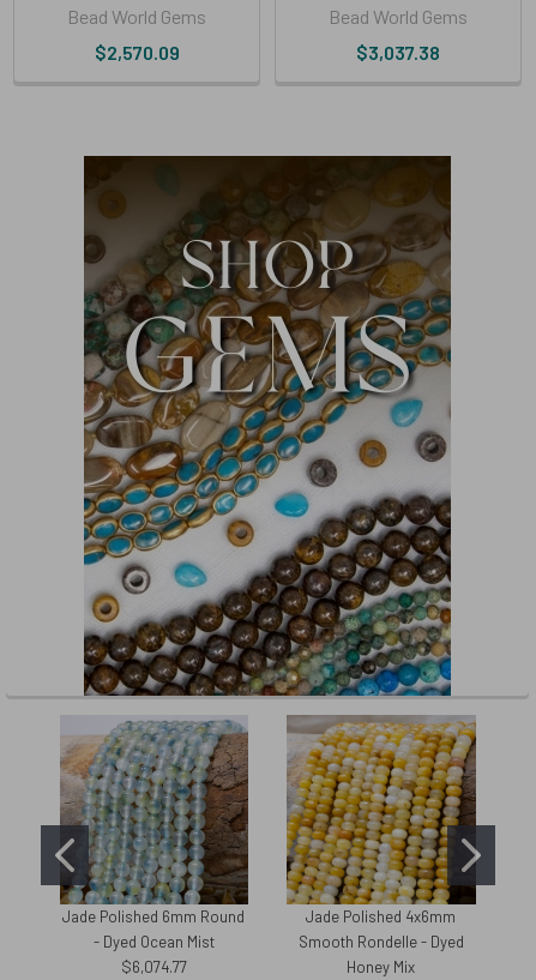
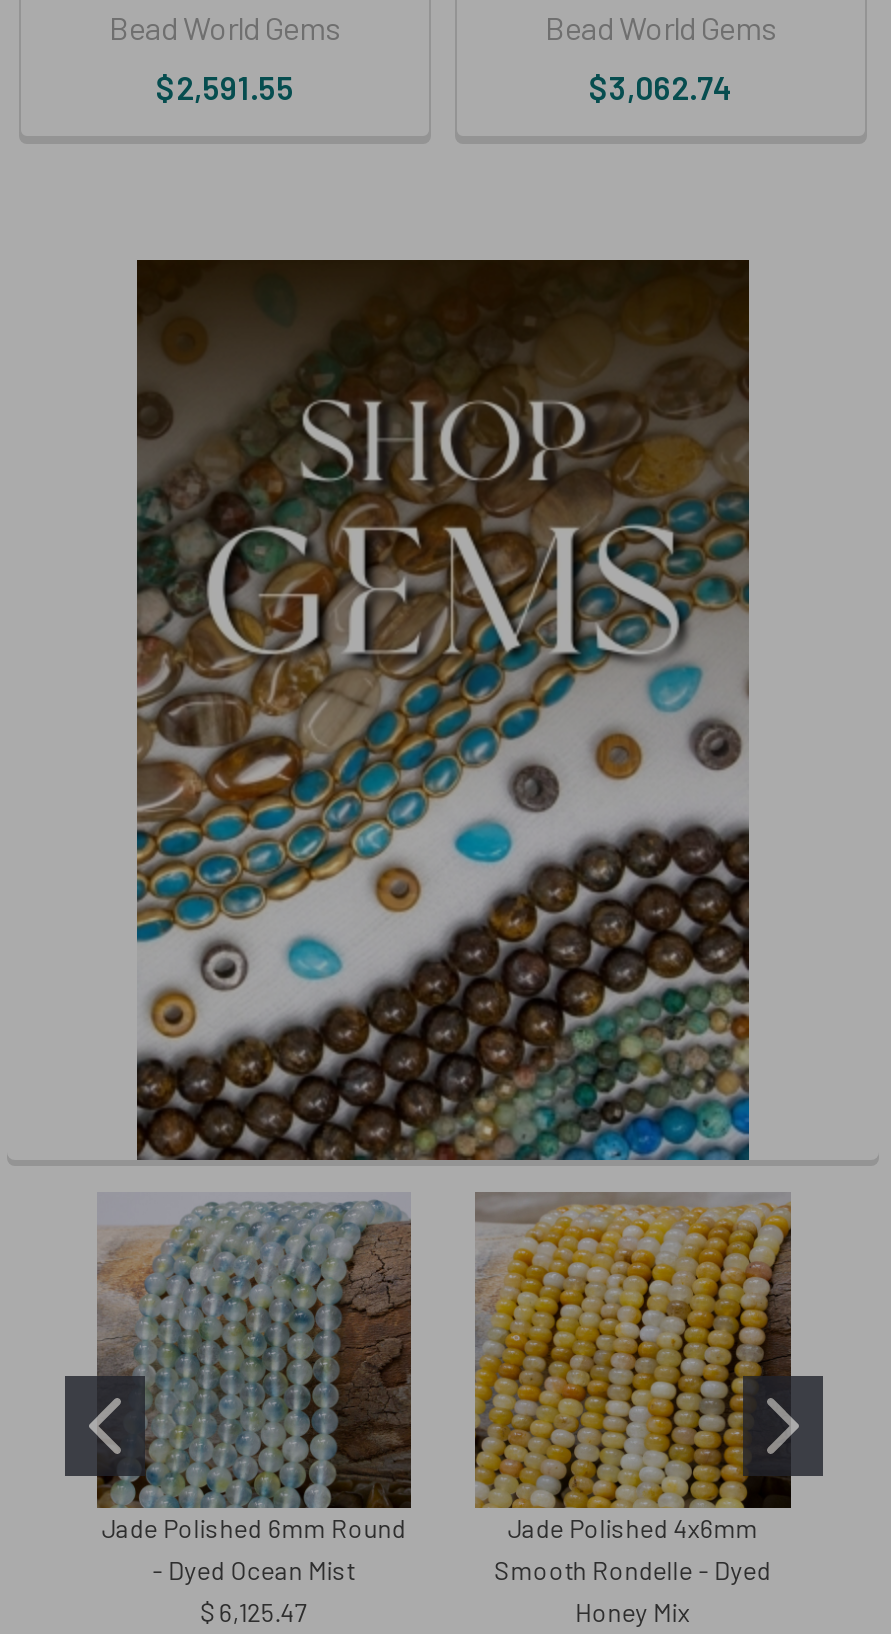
[94,41,179,64] $2,570.09 -> [156,69,294,107] $2,591.55
[356,41,440,64] $3,037.38 -> [589,69,733,107] $3,062.74
[121,957,187,976] $6,074.77 -> [201,1596,307,1628] $6,125.47

